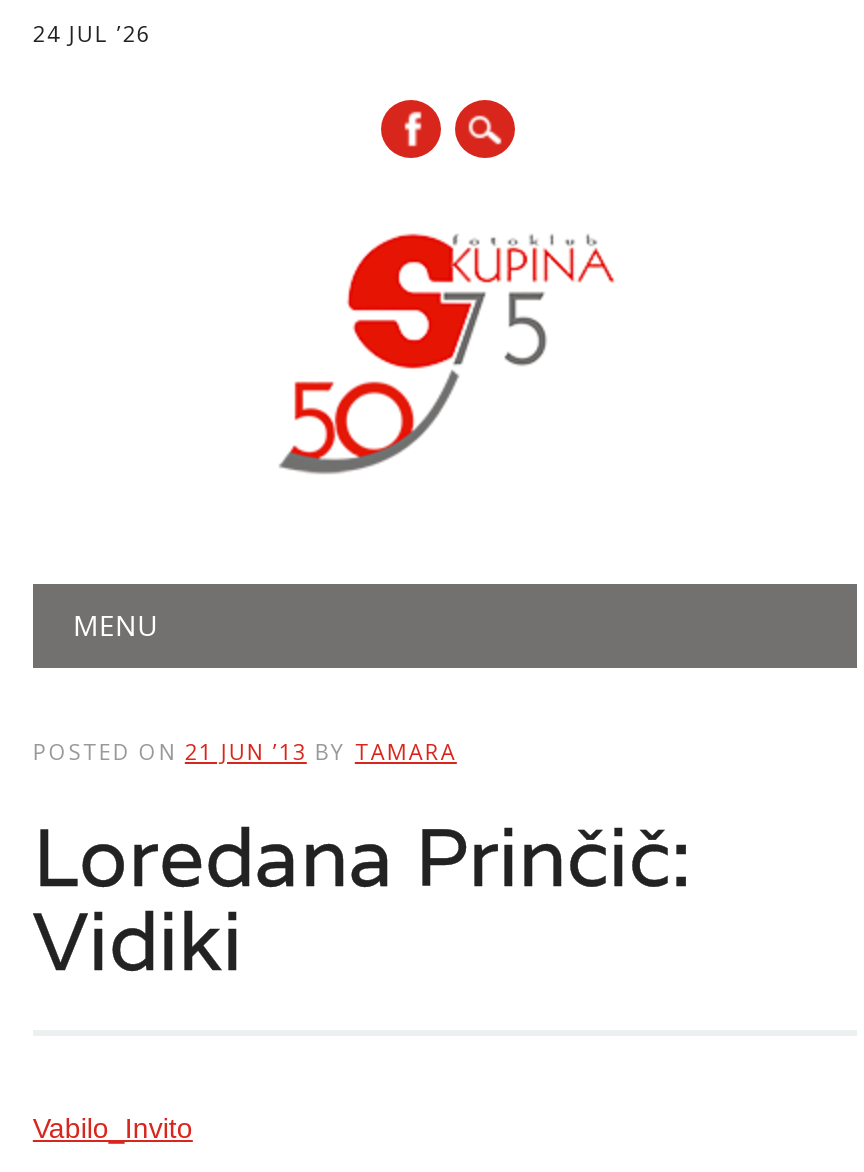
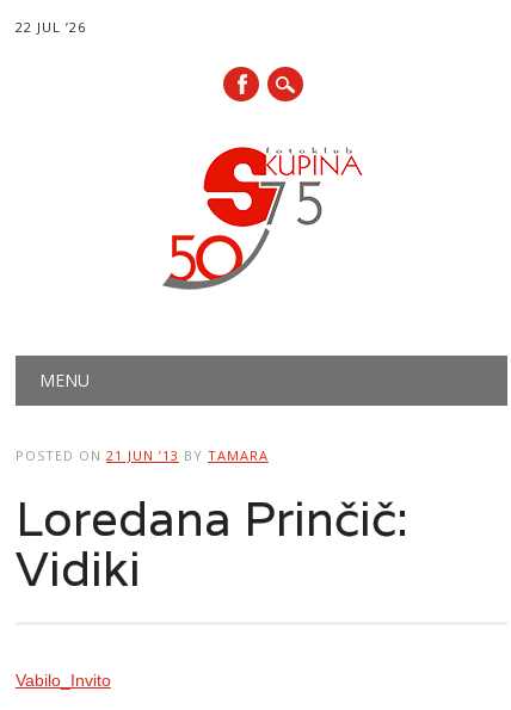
[33,18,151,48] 24 JUL ’26 -> [15,18,86,36] 22 JUL ’26

